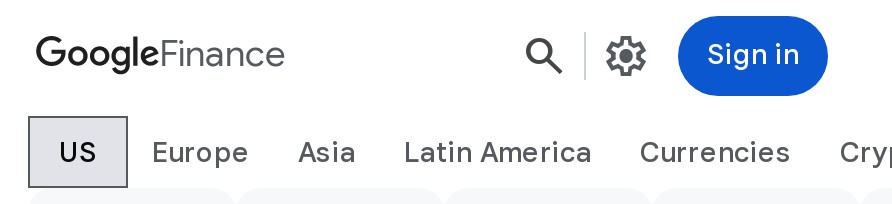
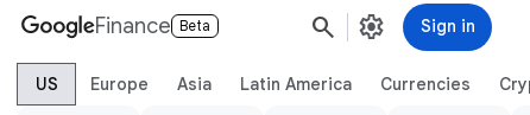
[159,32,287,76] Finance -> [95,13,210,39] Finance Beta

